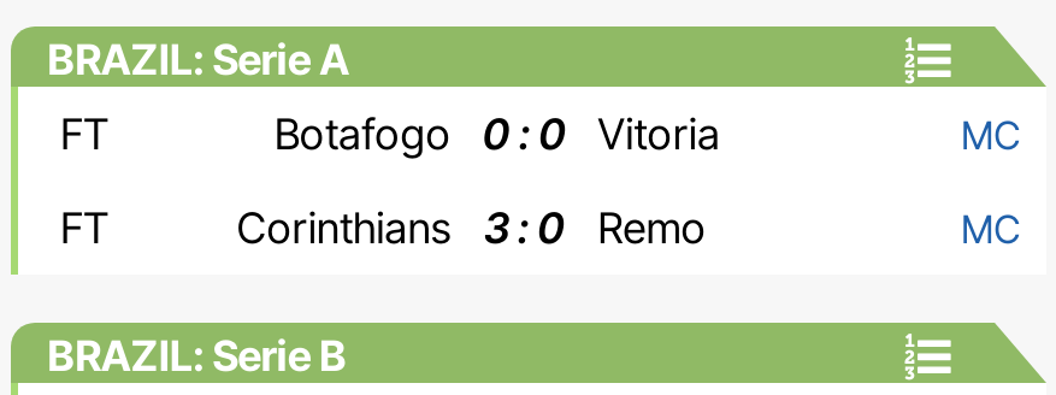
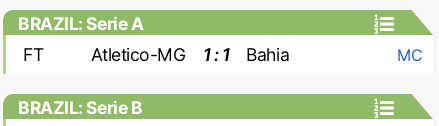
[59,108,1021,253] Botafogo | 0 : 0 | Vitoria | MC | FT | Corinthians | 3 : 0 | Remo -> [91,44,289,65] Atletico-MG | 1 : 1 | Bahia

